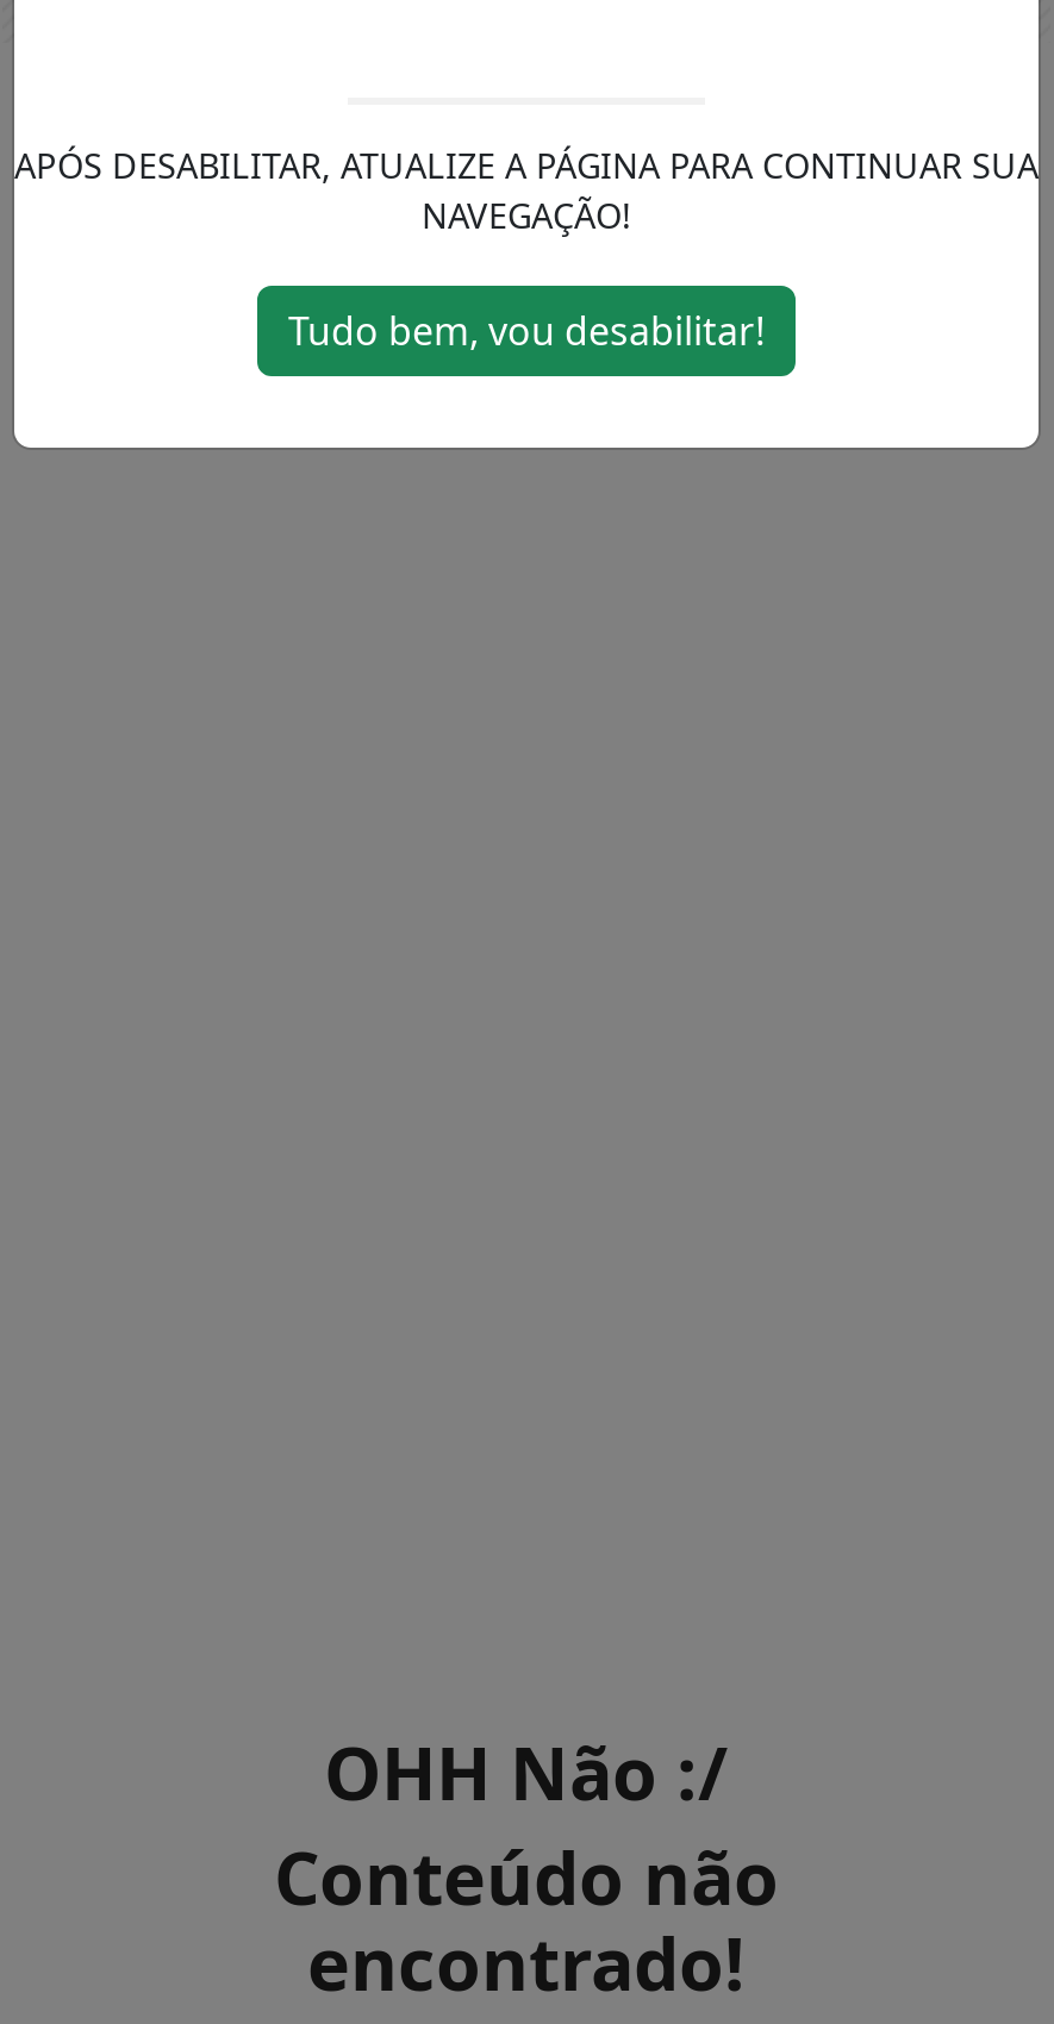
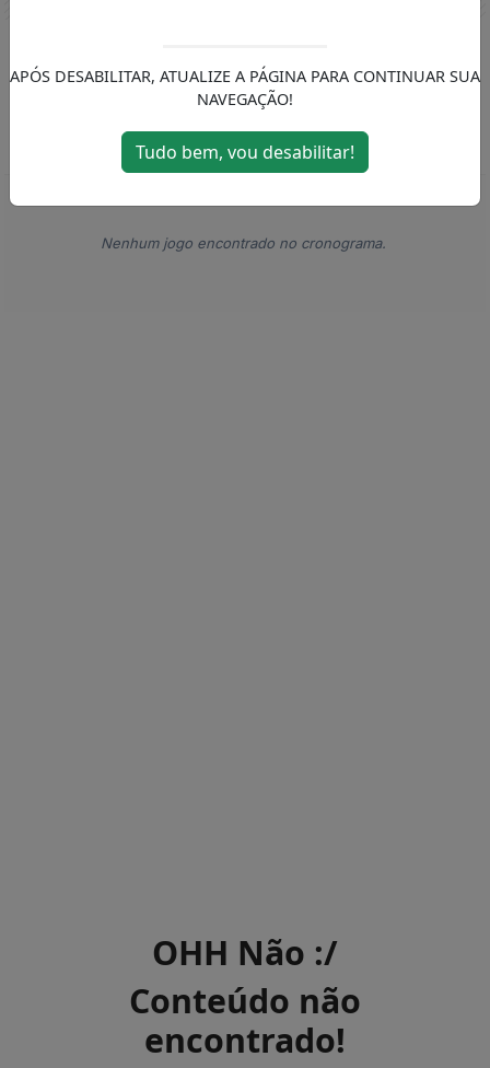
none -> [100,234,386,251] Nenhum jogo encontrado no cronograma.

